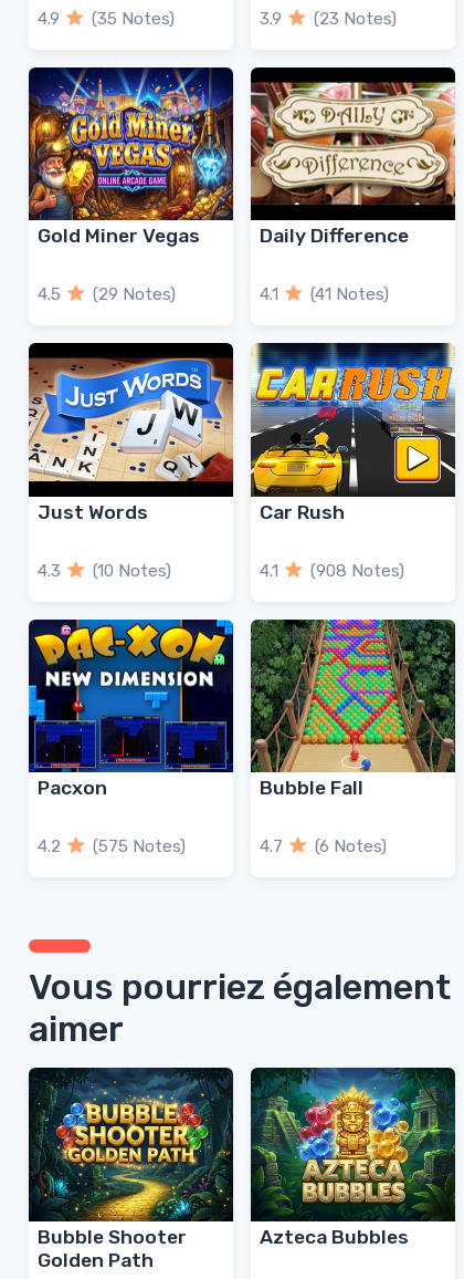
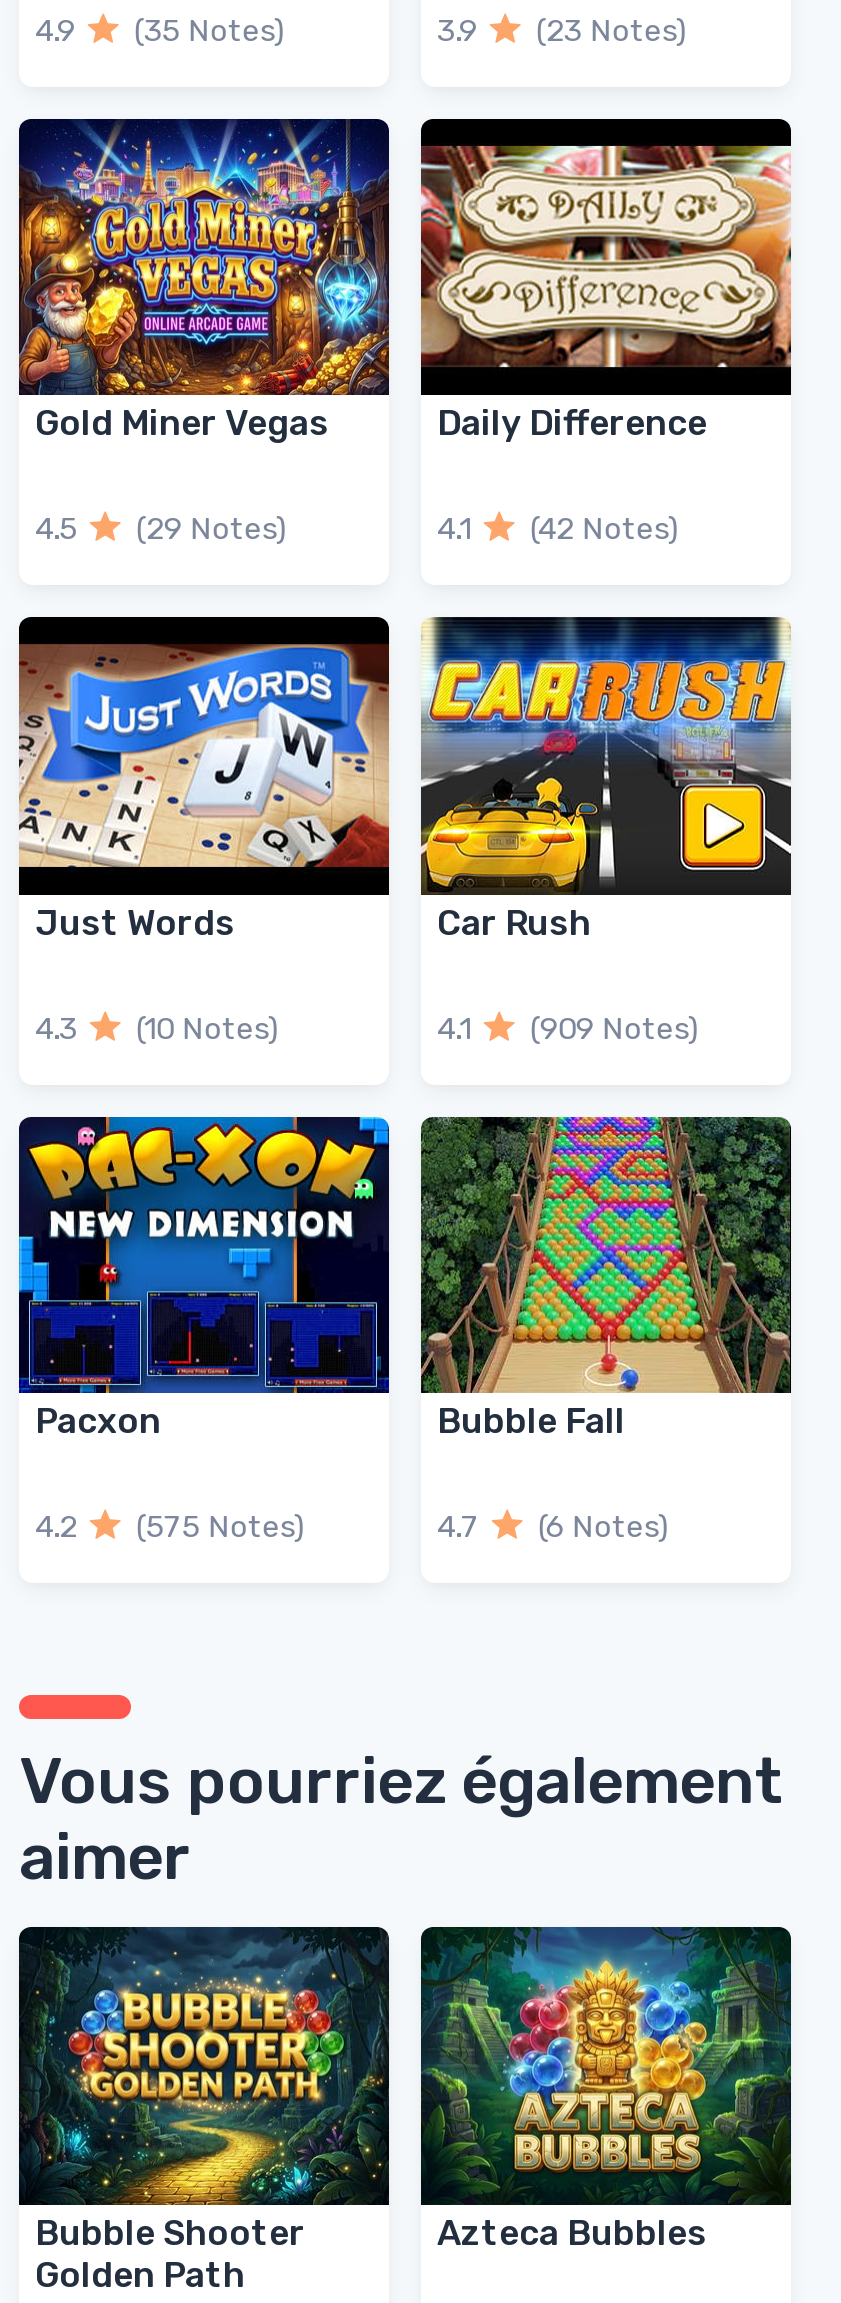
[260,284,389,304] 4.1 (41 Notes) -> [437,511,678,547] 4.1 (42 Notes)
[260,560,405,580] 4.1 (908 Notes) -> [437,1010,698,1046] 4.1 (909 Notes)

